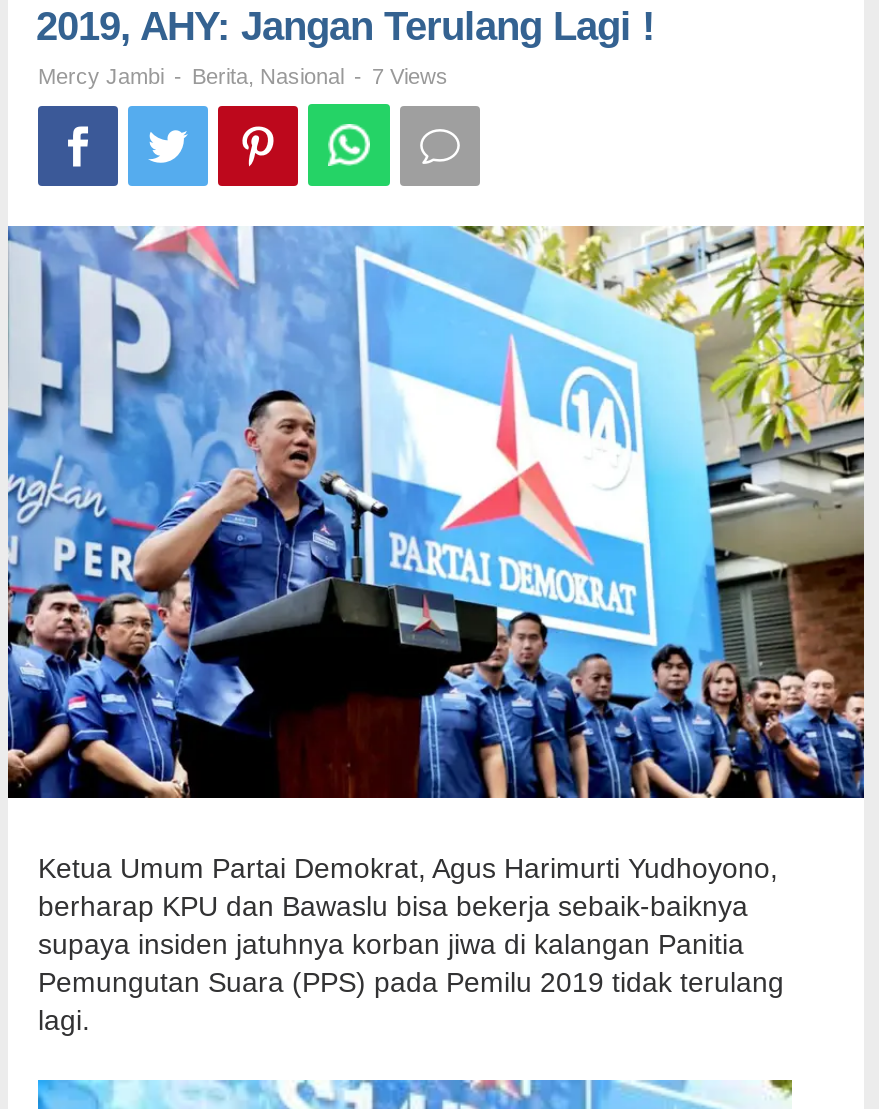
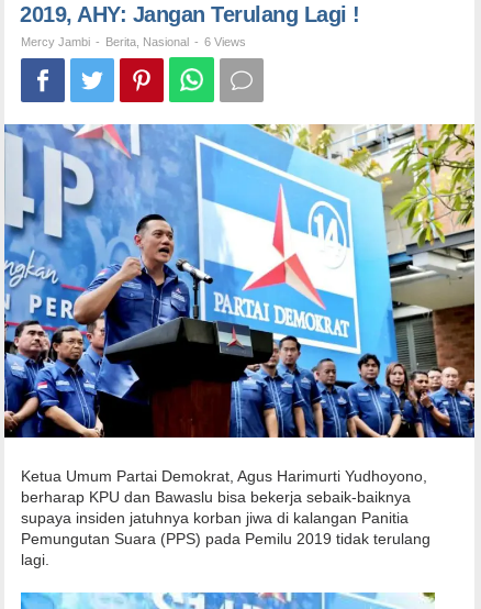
[38,64,448,88] Mercy Jambi - Berita, Nasional - 7 Views -> [21,35,246,48] Mercy Jambi - Berita, Nasional - 6 Views

